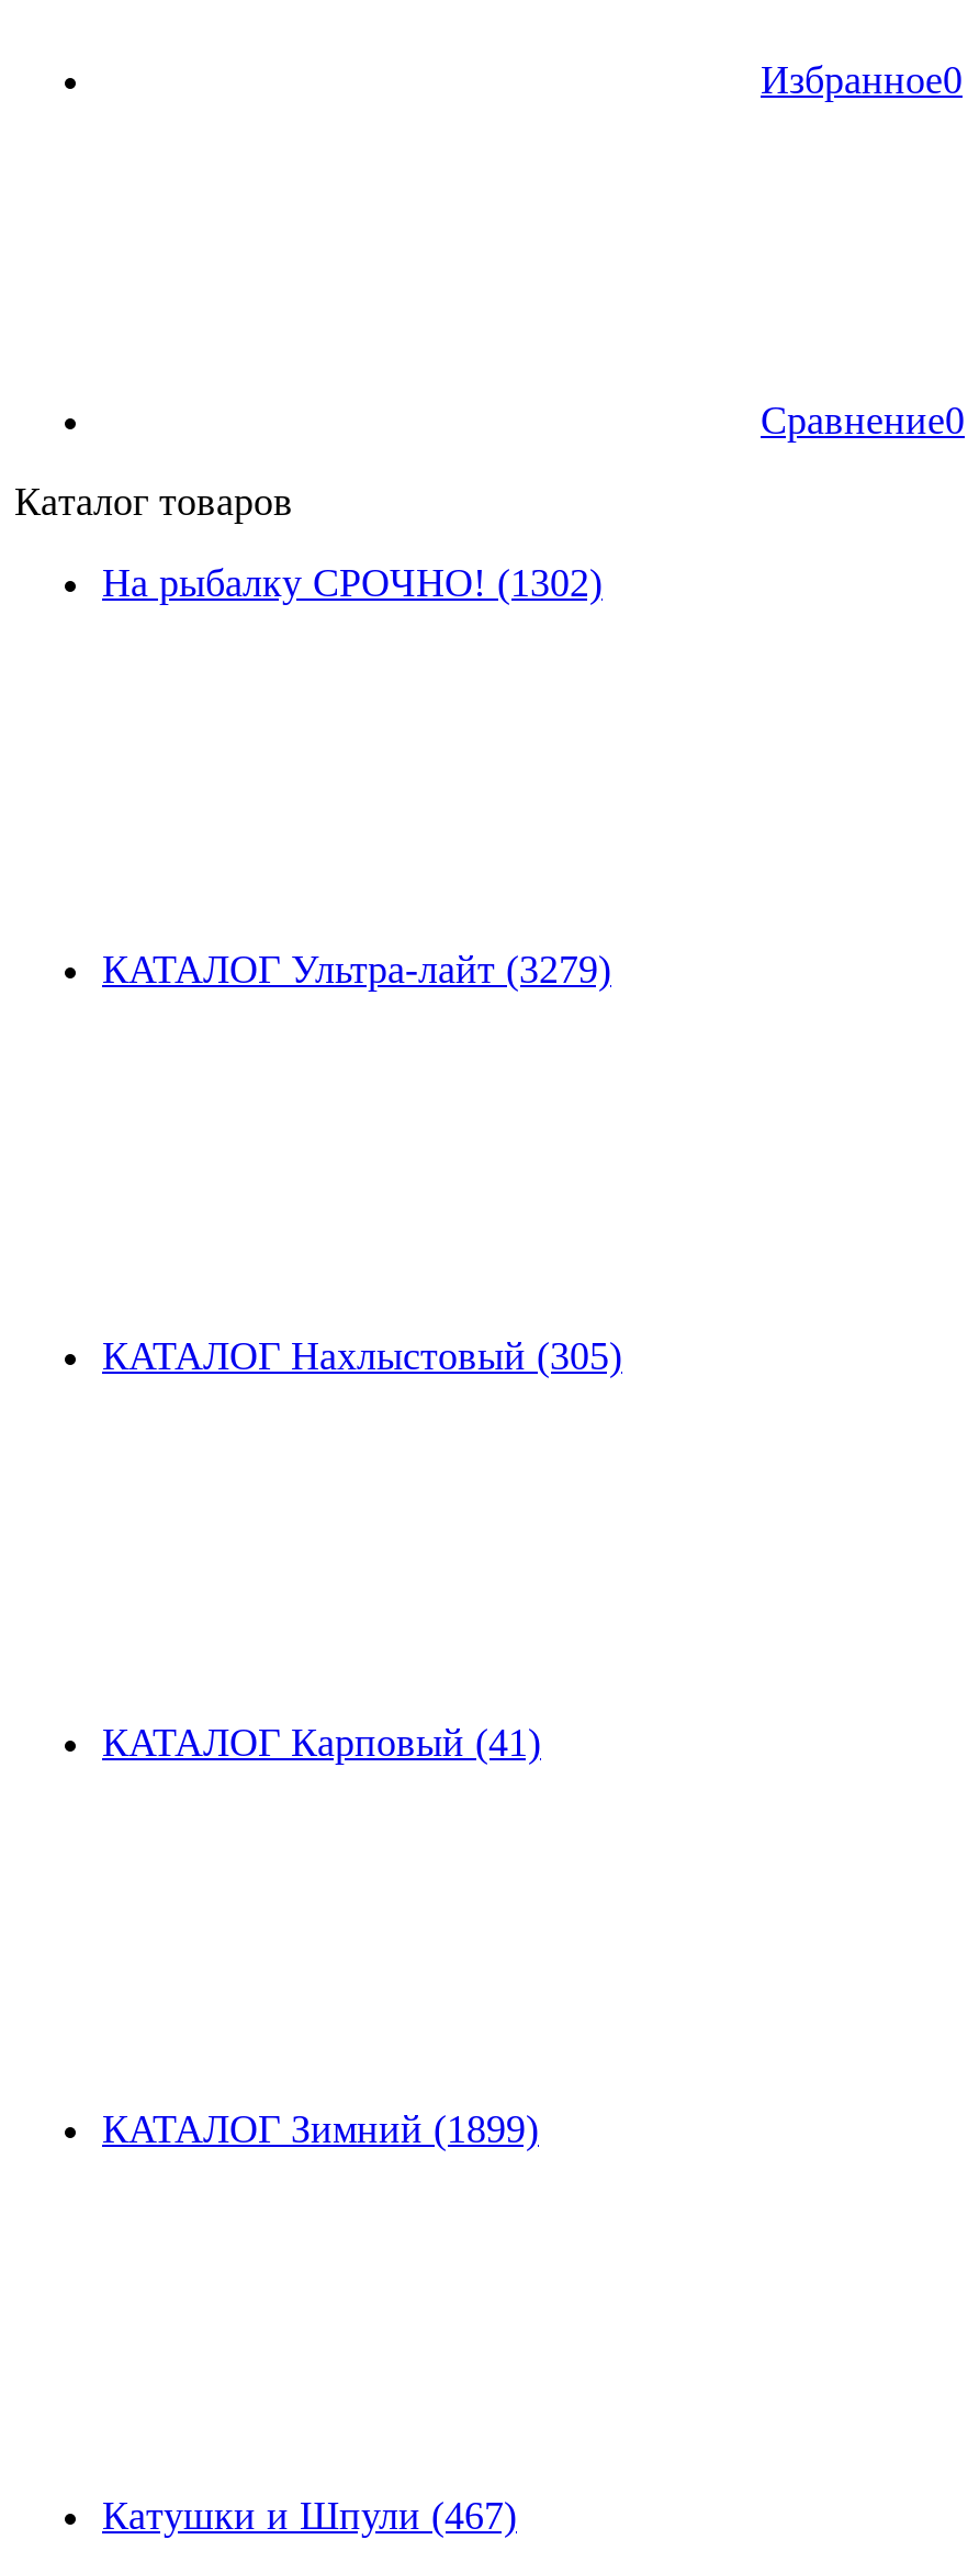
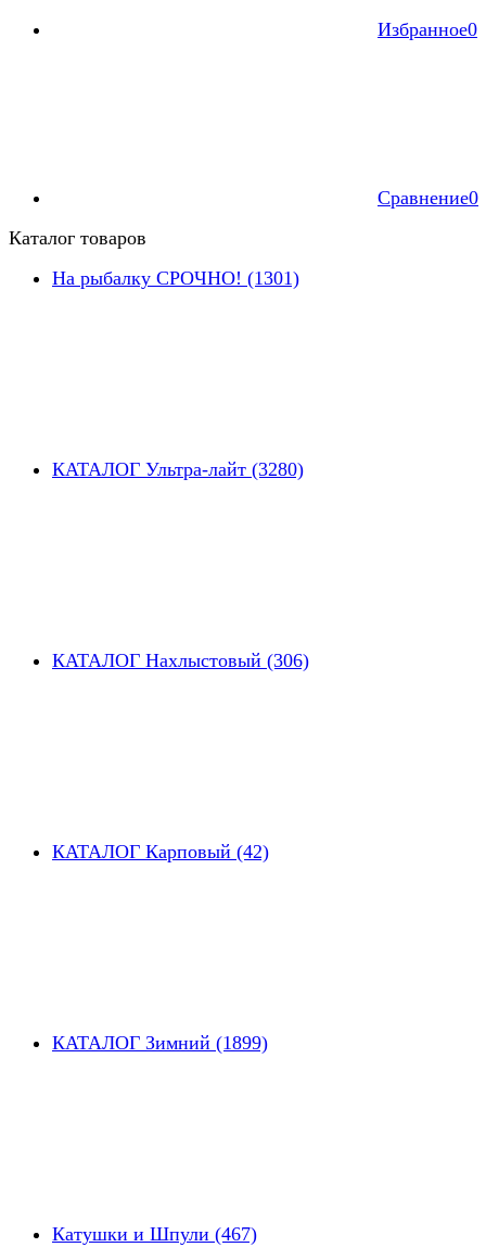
[102,561,603,605] На рыбалку СРОЧНО! (1302) -> [52,267,299,289] На рыбалку СРОЧНО! (1301)
[102,948,611,992] КАТАЛОГ Ультра-лайт (3279) -> [52,458,304,480] КАТАЛОГ Ультра-лайт (3280)
[102,1334,622,1378] КАТАЛОГ Нахлыстовый (305) -> [52,650,309,671] КАТАЛОГ Нахлыстовый (306)
[102,1721,541,1765] КАТАЛОГ Карповый (41) -> [52,841,269,862] КАТАЛОГ Карповый (42)

